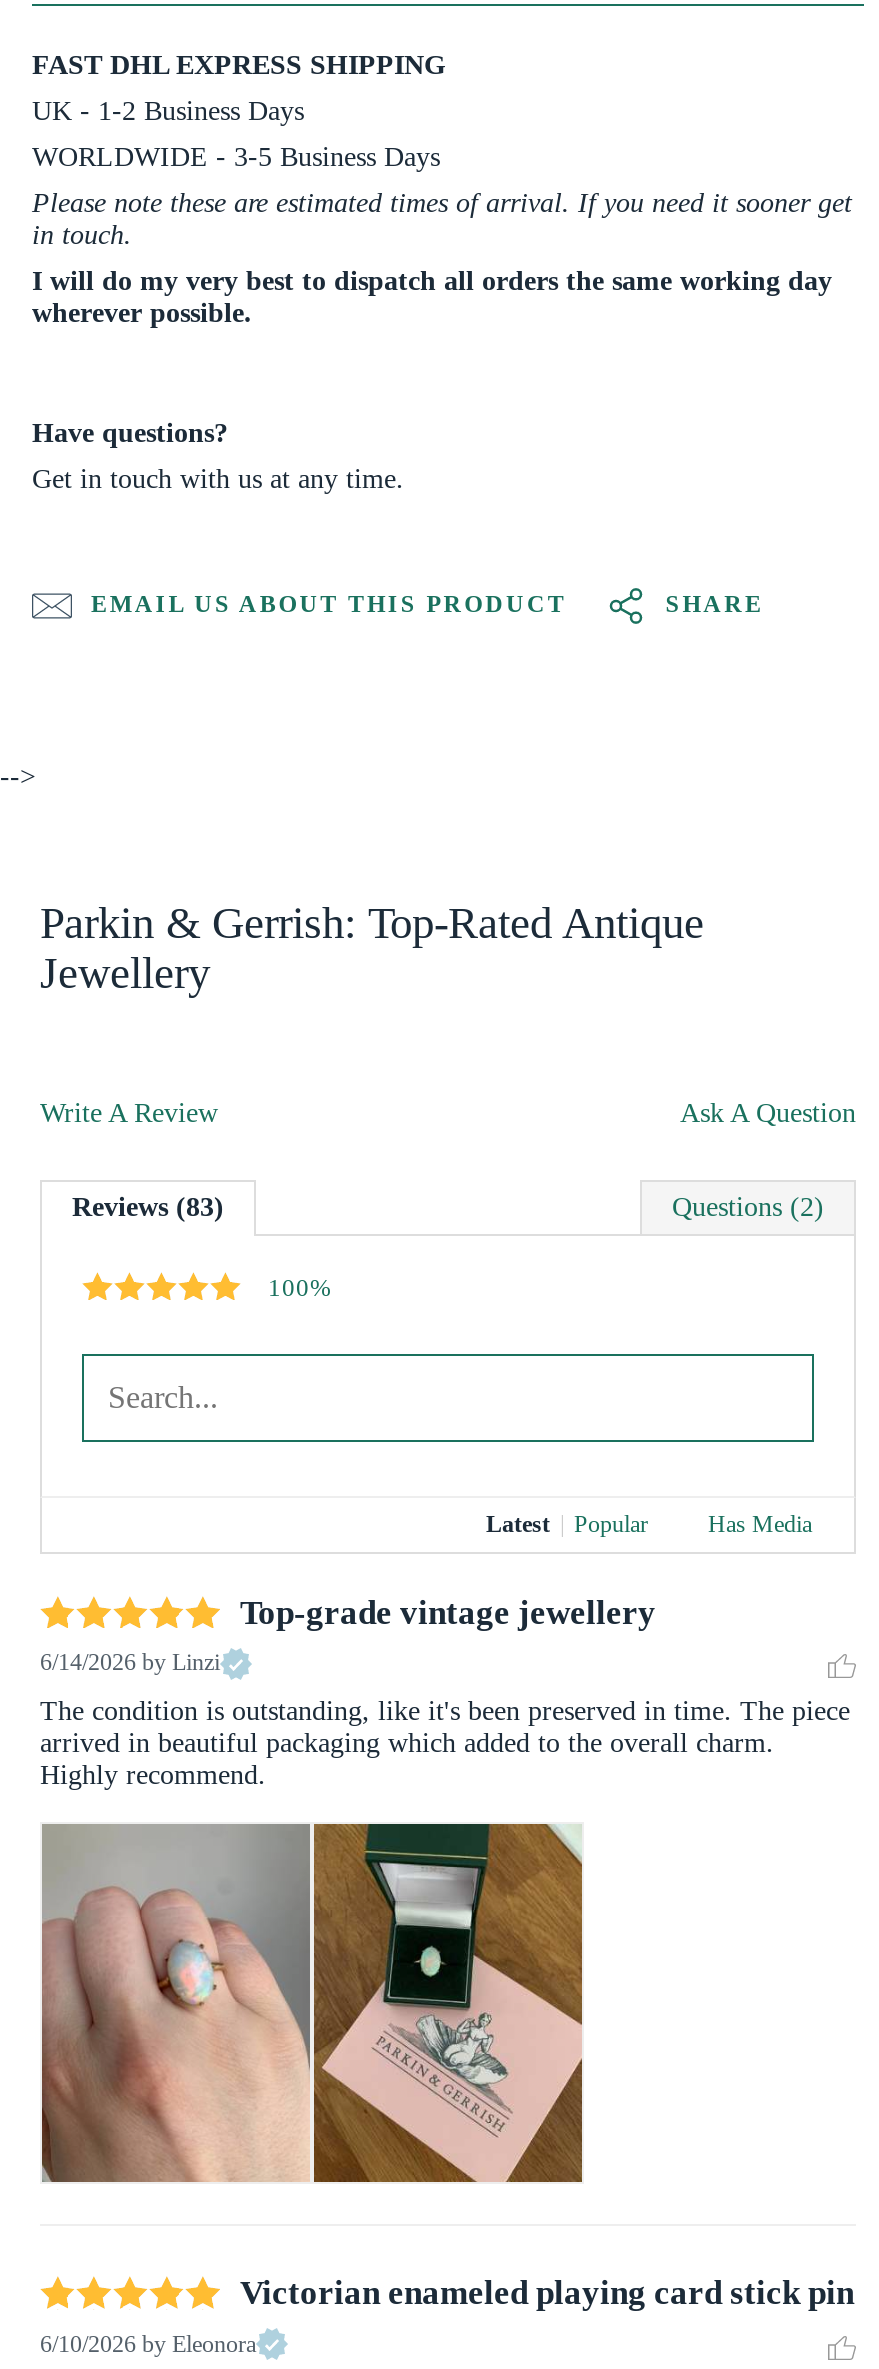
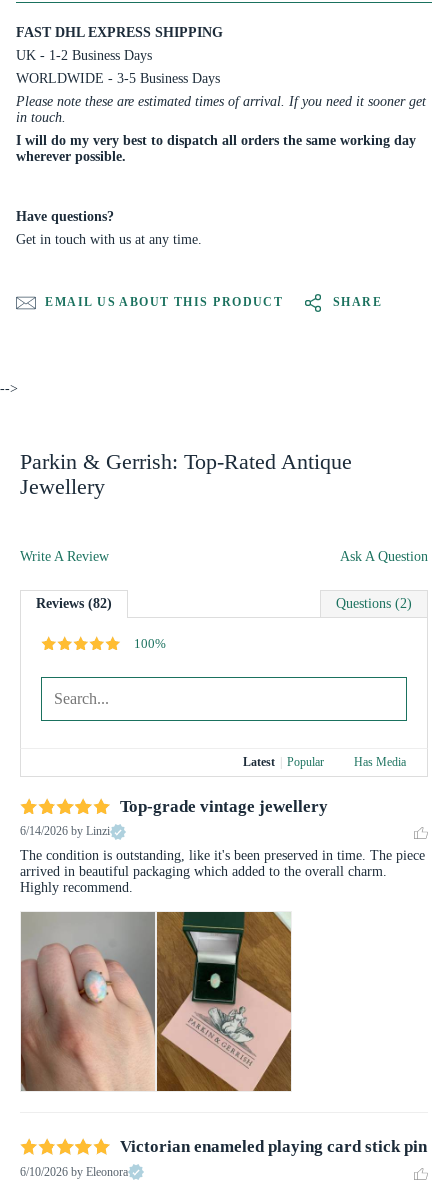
[72,1191,224,1221] Reviews (83) -> [36,595,112,610] Reviews (82)

